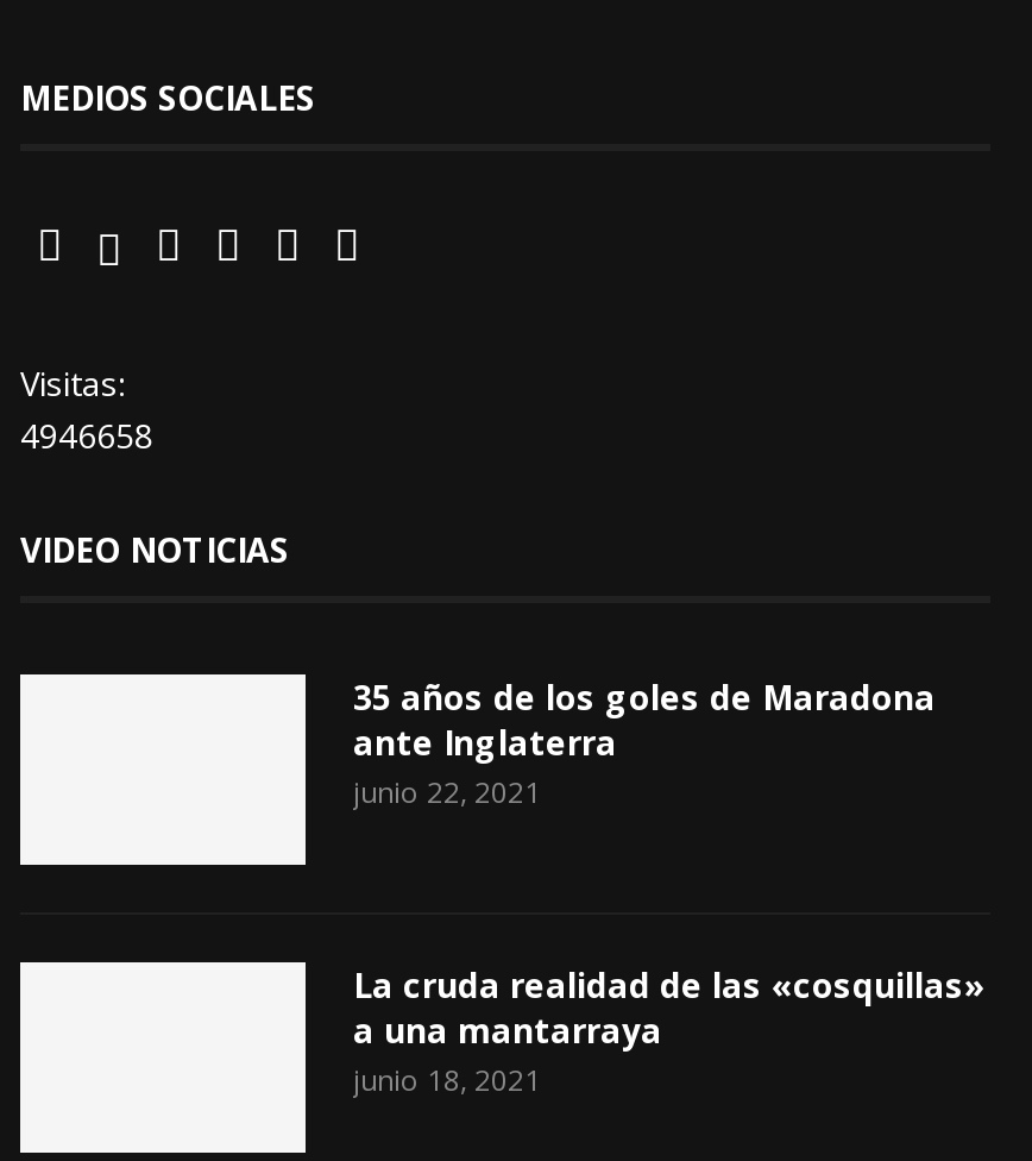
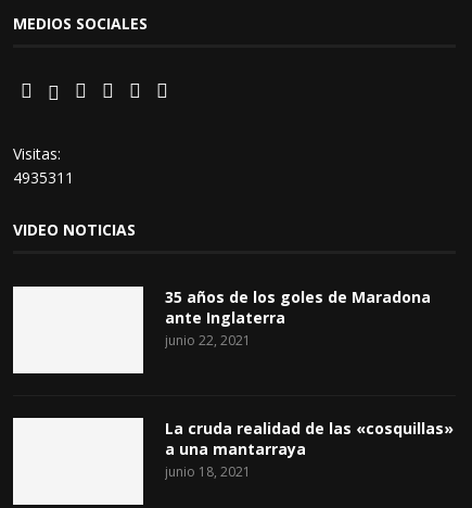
[20,413,153,458] 4946658 -> [13,167,74,188] 4935311

